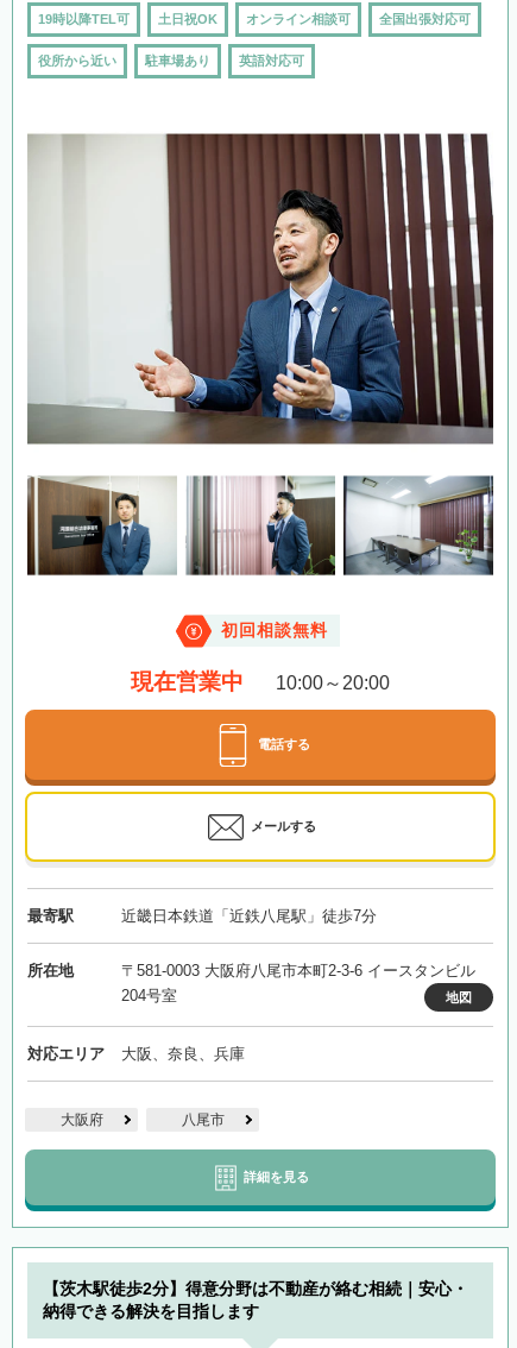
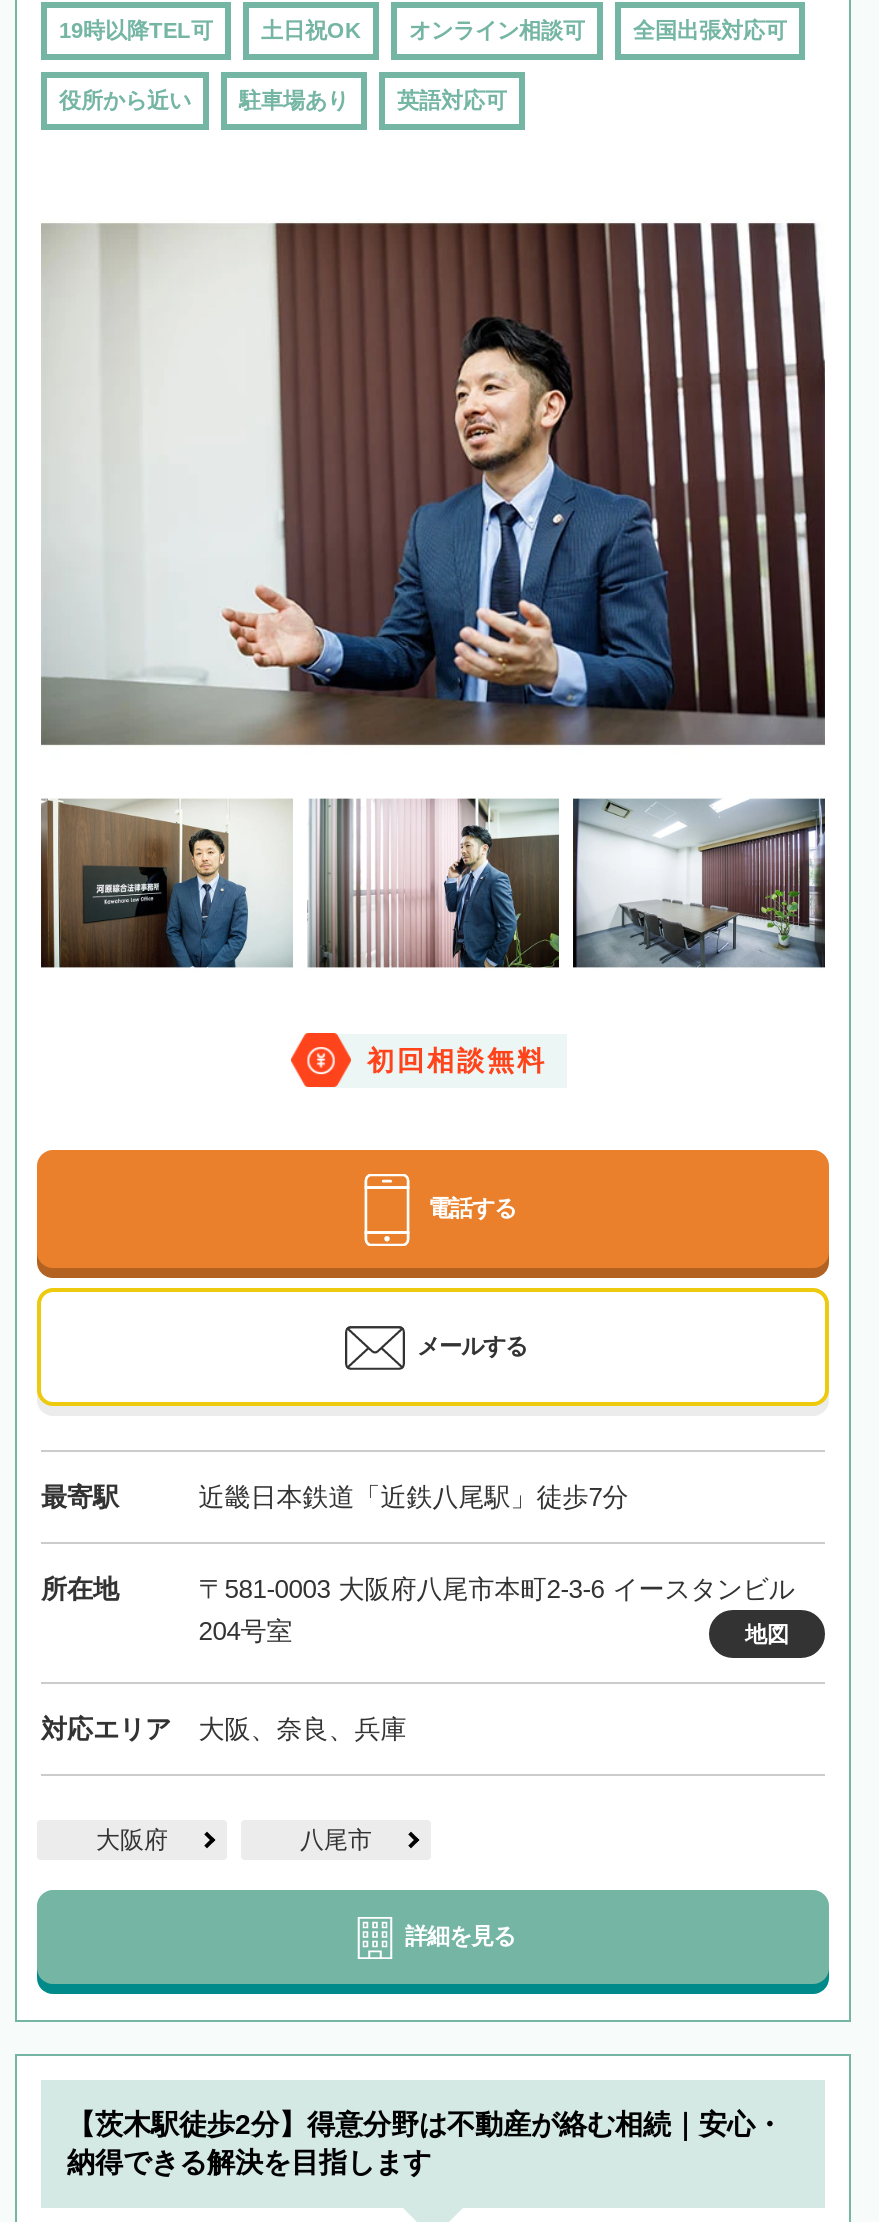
[131,670,390,695] 現在営業中 | 10:00～20:00 -> none

